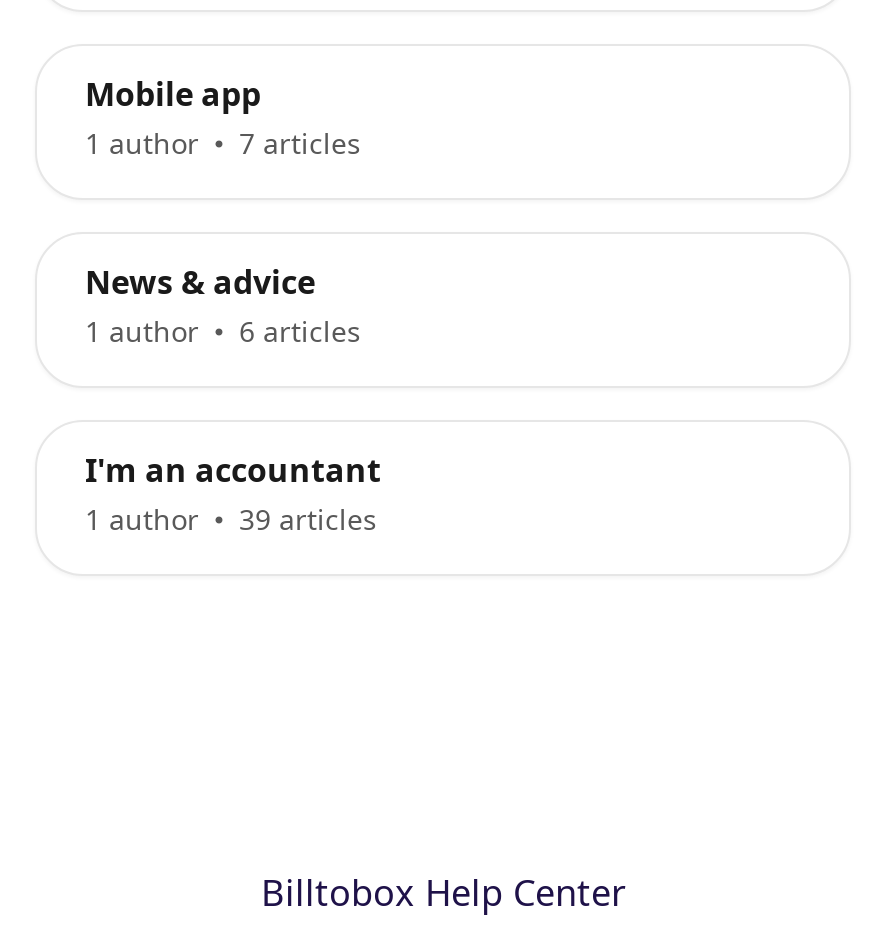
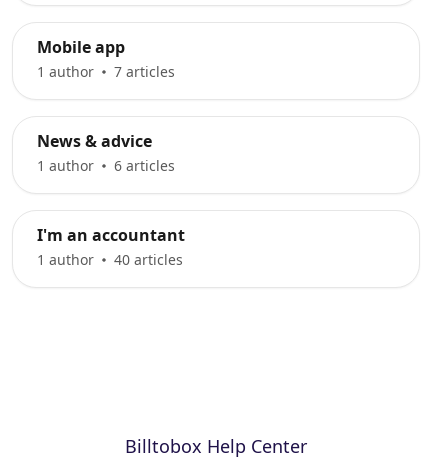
[85,500,377,538] 1 author 39 articles -> [37,250,183,269] 1 author 40 articles

